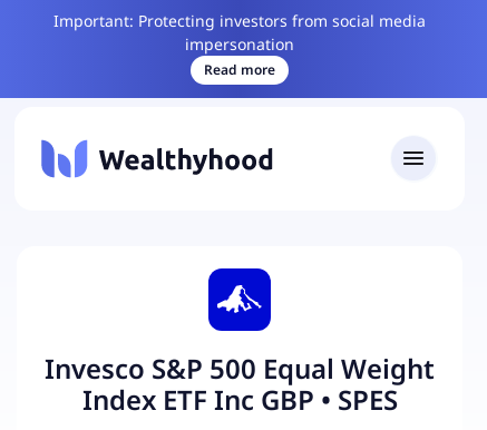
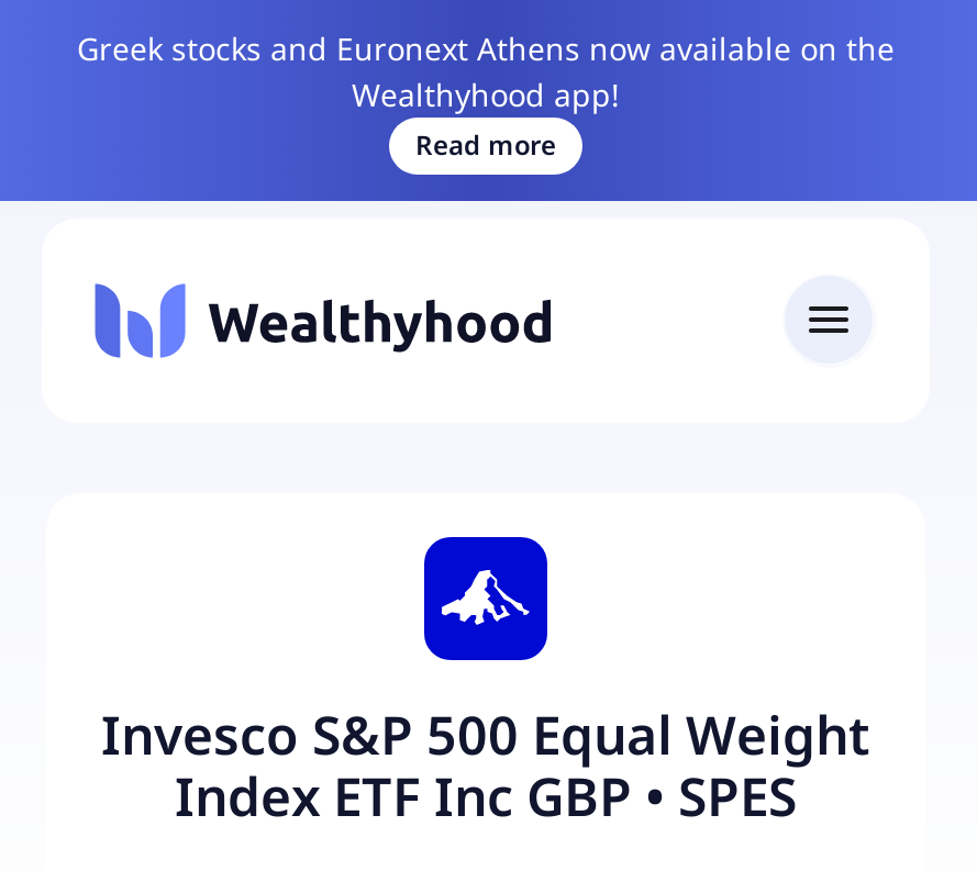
[53,10,426,55] Important: Protecting investors from social media | impersonation -> [77,27,895,115] Greek stocks and Euronext Athens now available on the | Wealthyhood app!

